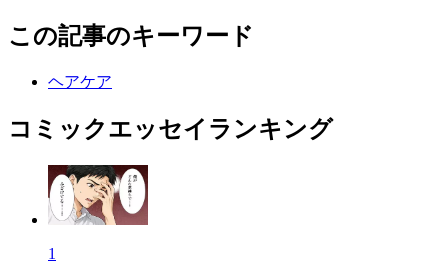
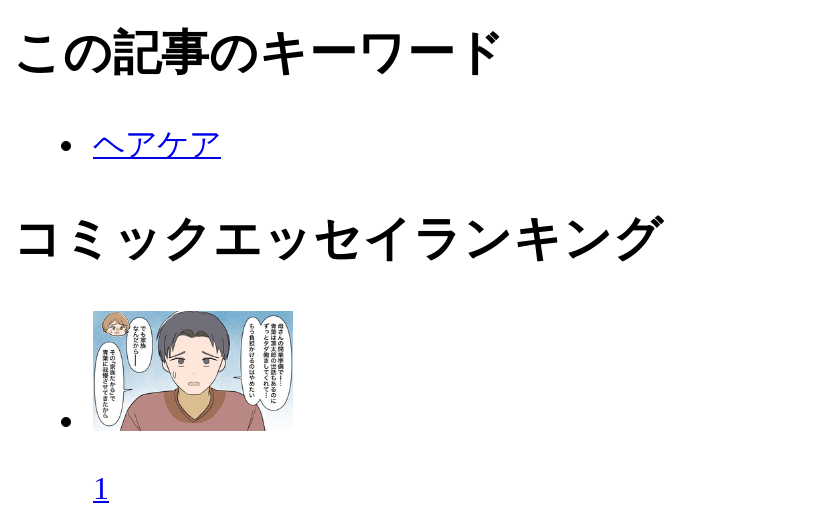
[47,164,149,226] [image] -> [93,309,295,433] [image]

